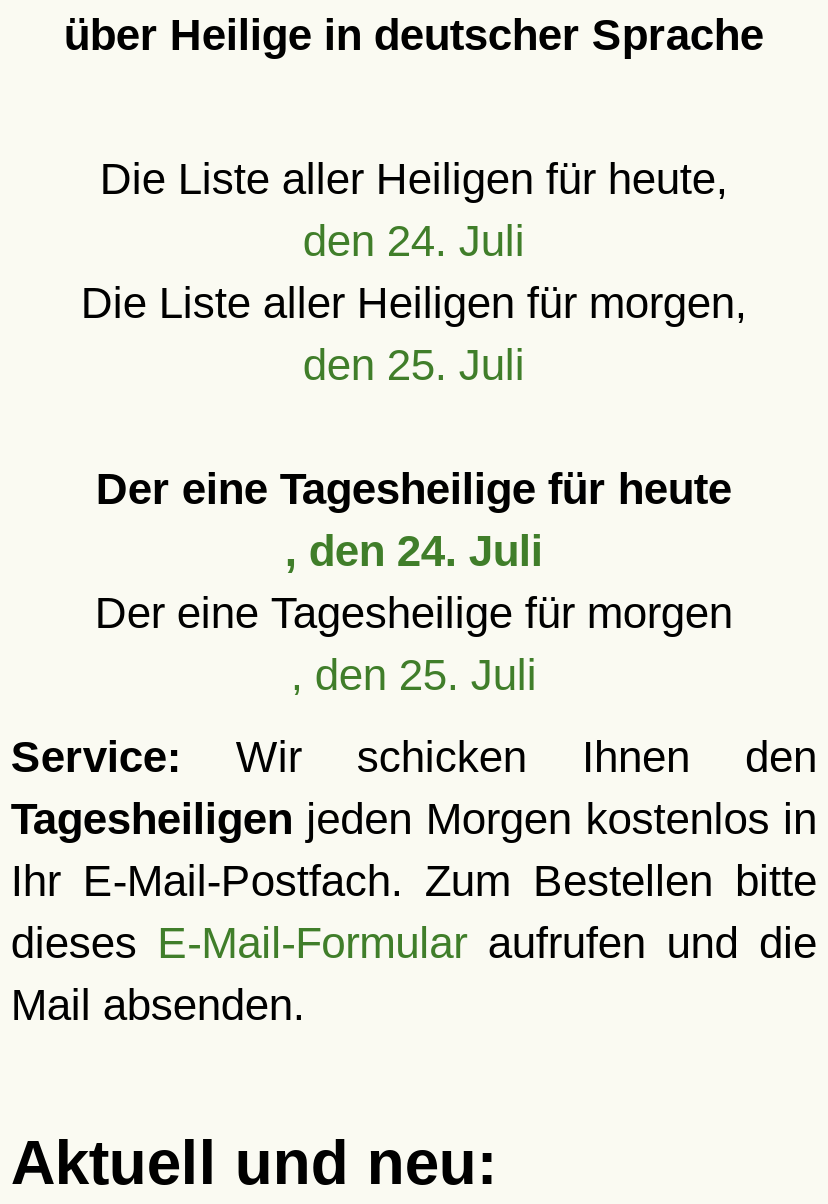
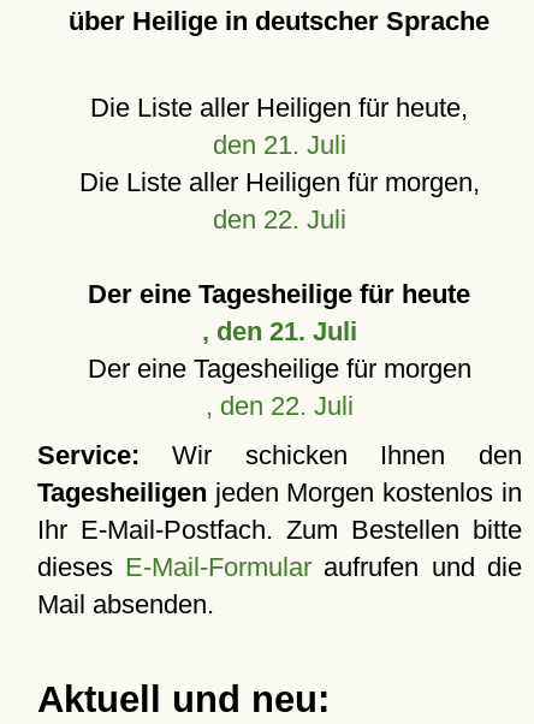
[303,216,525,266] den 24. Juli -> [213,130,346,160] den 21. Juli
[303,340,525,390] den 25. Juli -> [213,204,346,235] den 22. Juli
[285,526,543,576] , den 24. Juli -> [202,316,357,346] , den 21. Juli
[291,650,537,700] , den 25. Juli -> [206,391,353,421] , den 22. Juli

